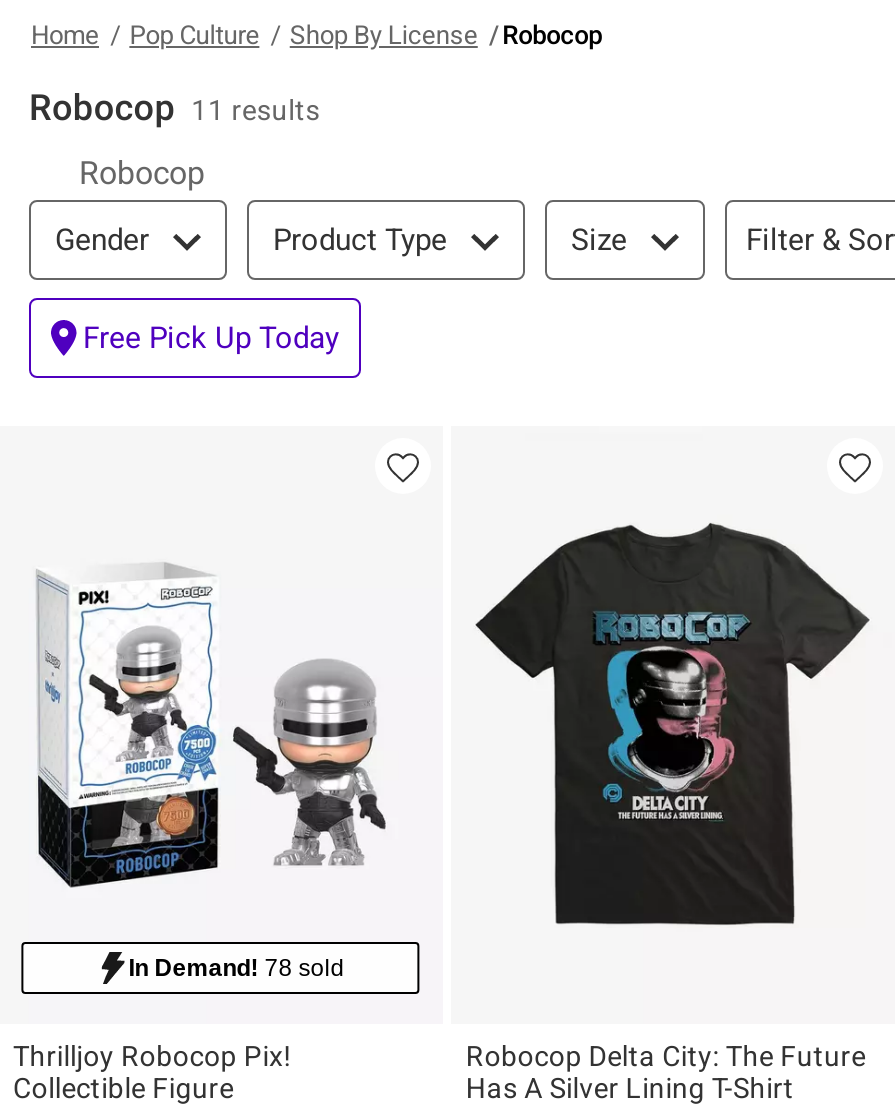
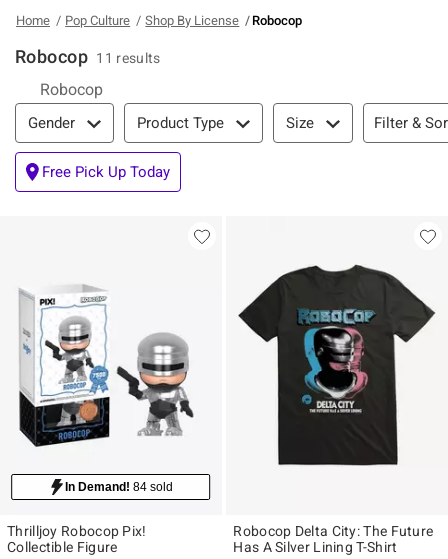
[129,955,345,983] In Demand! 78 sold -> [65,480,173,494] In Demand! 84 sold

